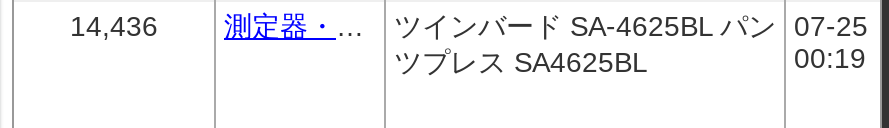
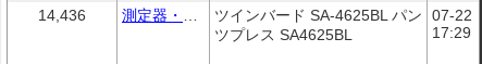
[794,10,868,74] 07-25 | 00:19 -> [432,6,472,41] 07-22 | 17:29

